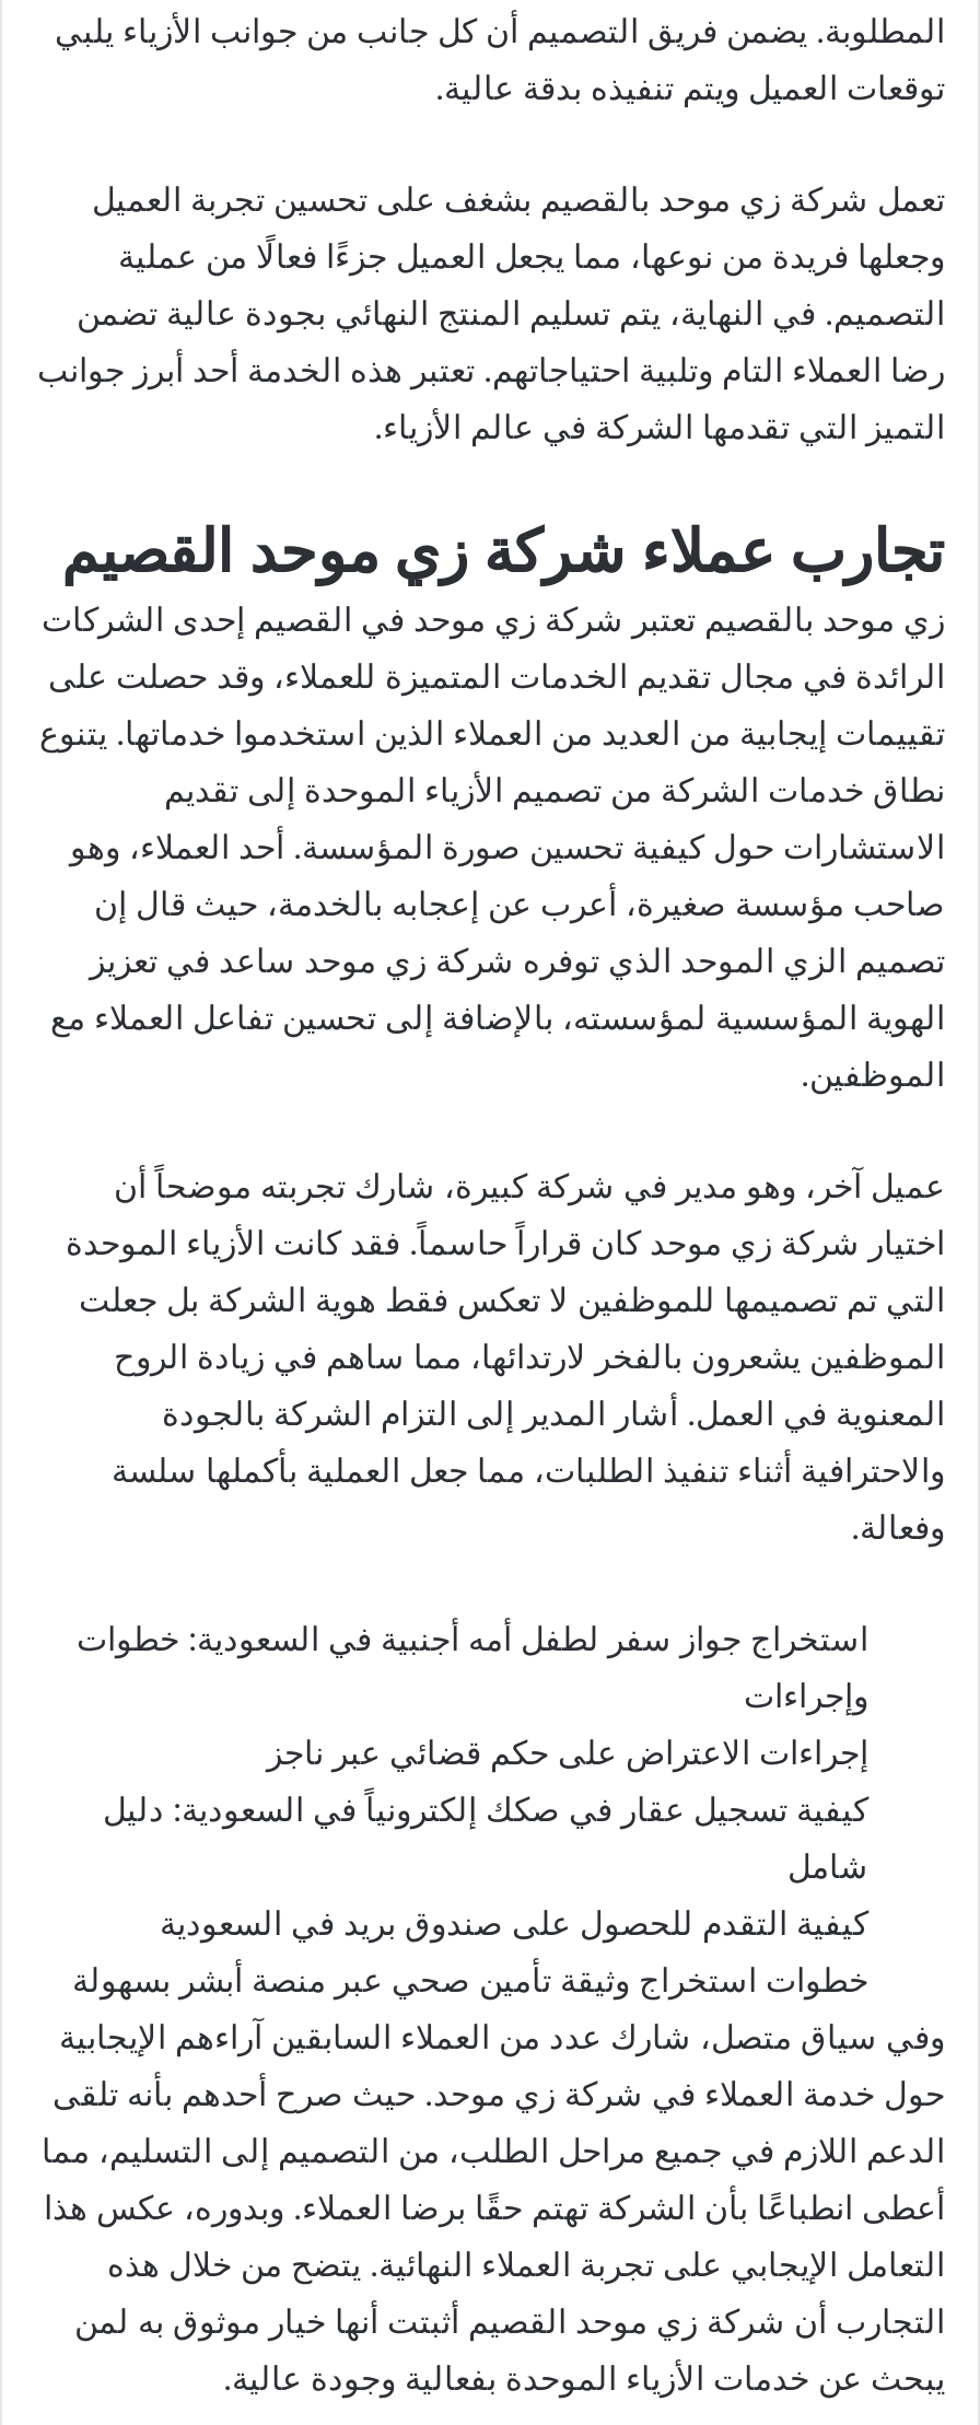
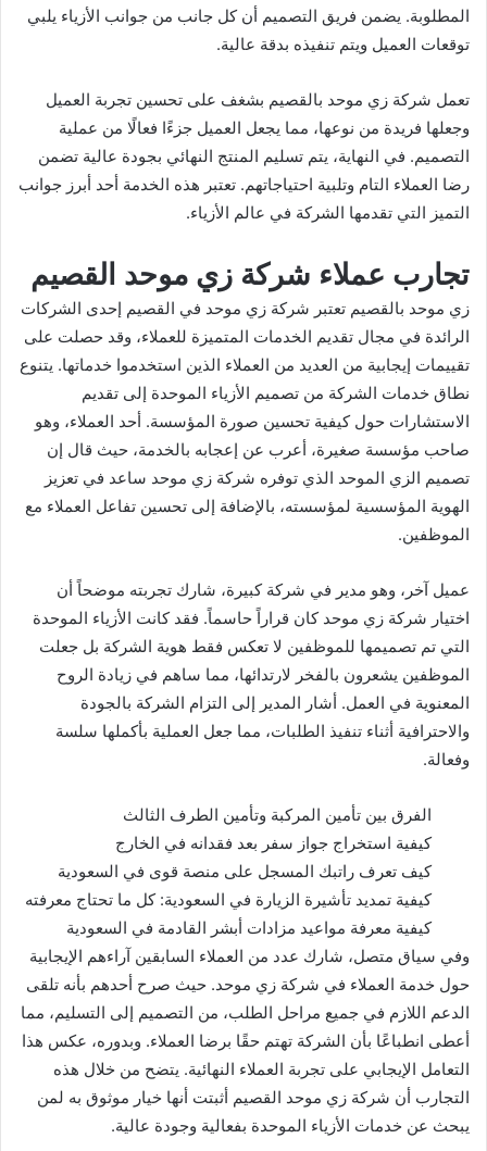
[72,1618,868,2001] استخراج جواز سفر لطفل أمه أجنبية في السعودية: خطوات | وإجراءات | إجراءات الاعتراض على حكم قضائي عبر ناجز | كيفية تسجيل عقار في صكك إلكترونياً في السعودية: دليل | شامل | كيفية التقدم للحصول على صندوق بريد في السعودية | خطوات استخراج وثيقة تأمين صحي عبر منصة أبشر بسهولة -> [25,804,432,938] الفرق بين تأمين المركبة وتأمين الطرف الثالث | كيفية استخراج جواز سفر بعد فقدانه في الخارج | كيف تعرف راتبك المسجل على منصة قوى في السعودية | كيفية تمديد تأشيرة الزيارة في السعودية: كل ما تحتاج معرفته | كيفية معرفة مواعيد مزادات أبشر القادمة في السعودية

